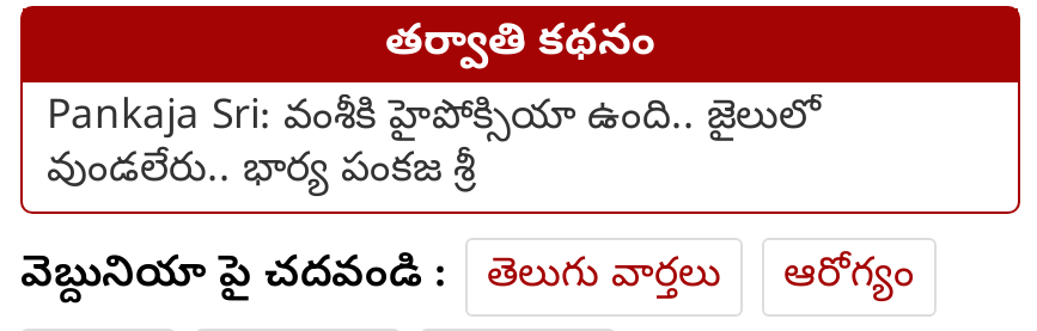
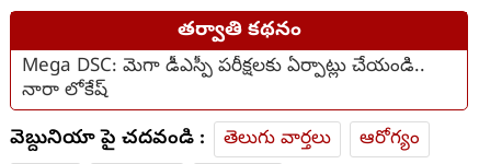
[47,92,822,200] Pankaja Sri: వంశీకి హైపోక్సియా ఉంది.. జైలులో | వుండలేరు.. భార్య పంకజ శ్రీ -> [22,55,425,104] Mega DSC: మెగా డీఎస్పీ పరీక్షలకు ఏర్పాట్లు చేయండి.. | నారా లోకేష్

